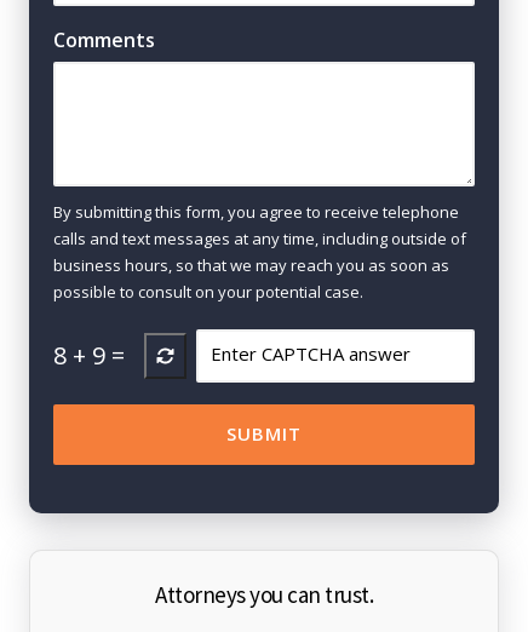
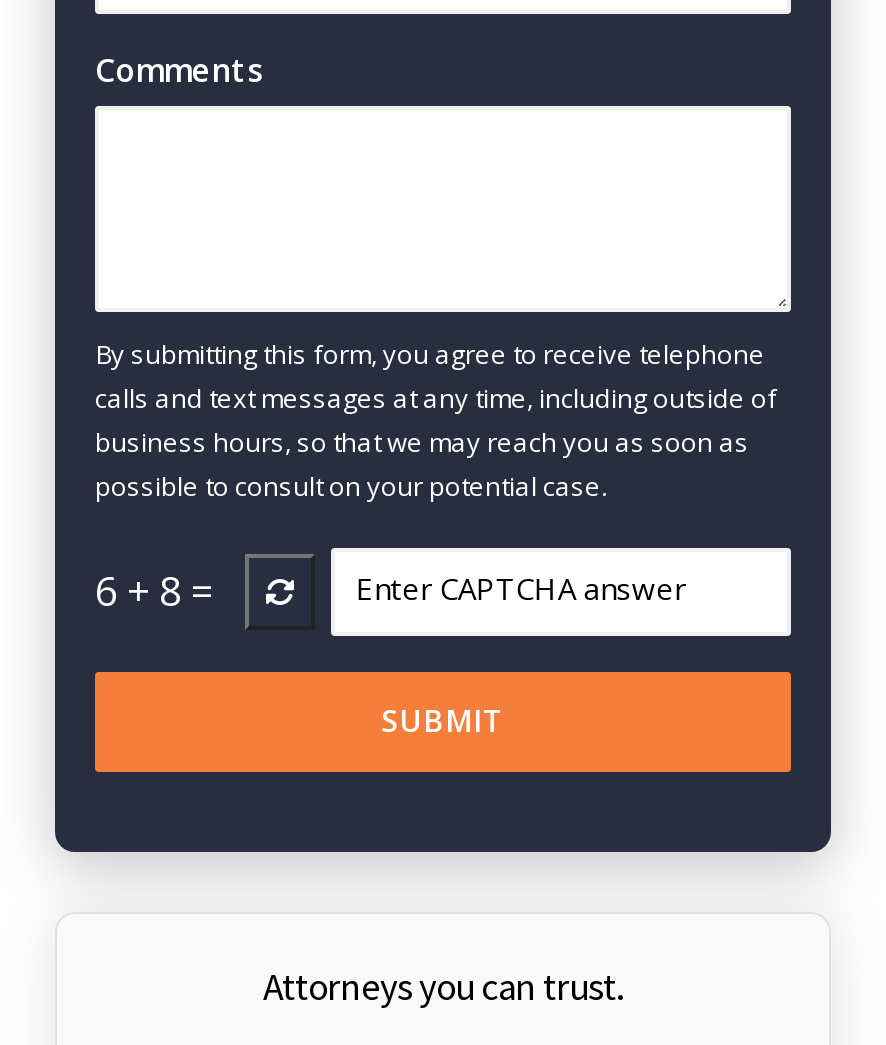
[53,339,125,371] 8 + 9 = -> [95,563,213,617] 6 + 8 =

